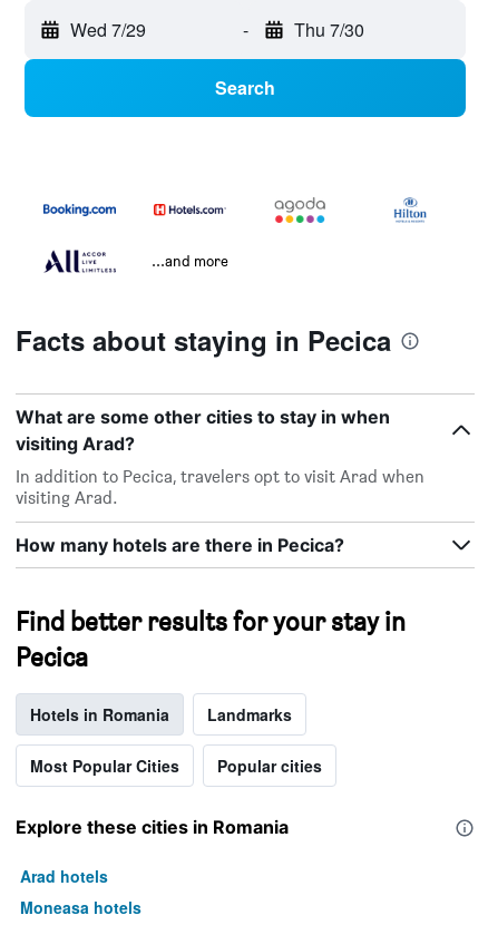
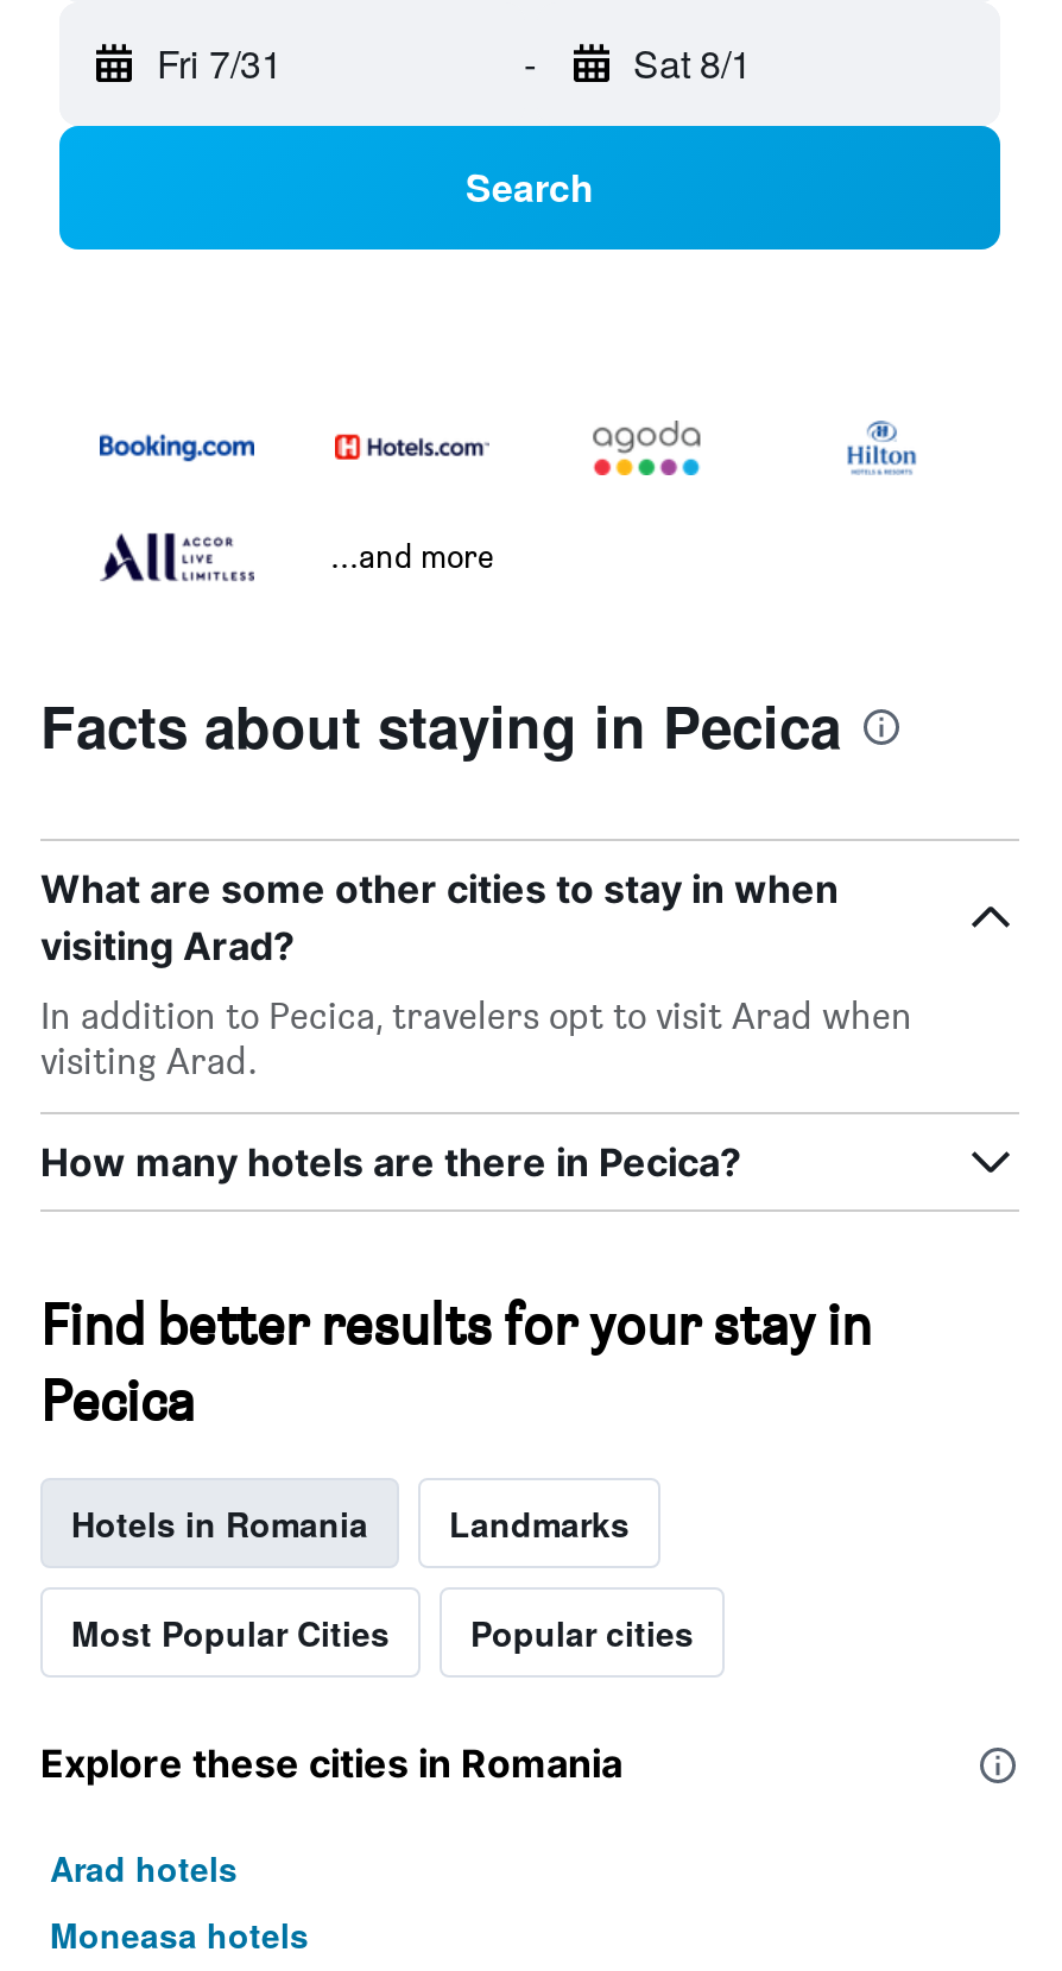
[70,17,146,43] Wed 7/29 -> [157,36,283,91] Fri 7/31
[294,17,364,43] Thu 7/30 -> [633,36,752,91] Sat 8/1

